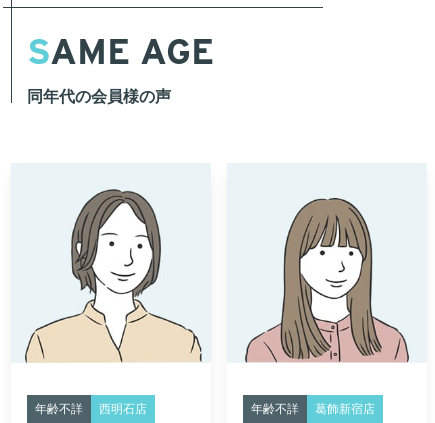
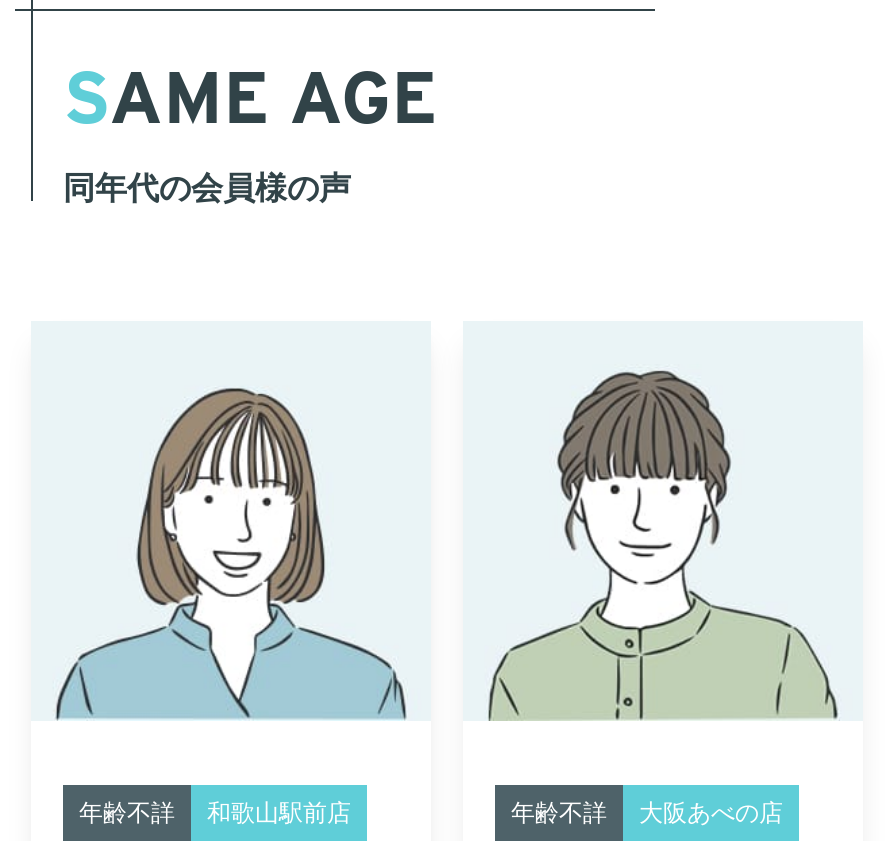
[24,188,203,416] [image] | 西明石店 -> [55,373,413,828] [image] | 和歌山駅前店
[240,188,414,416] [image] | 葛飾新宿店 -> [487,369,839,828] [image] | 大阪あべの店

